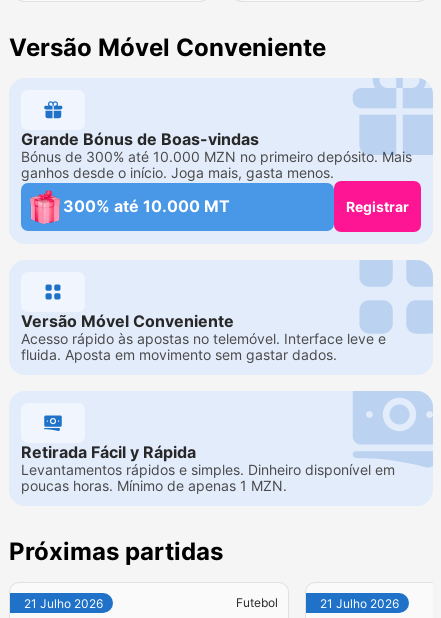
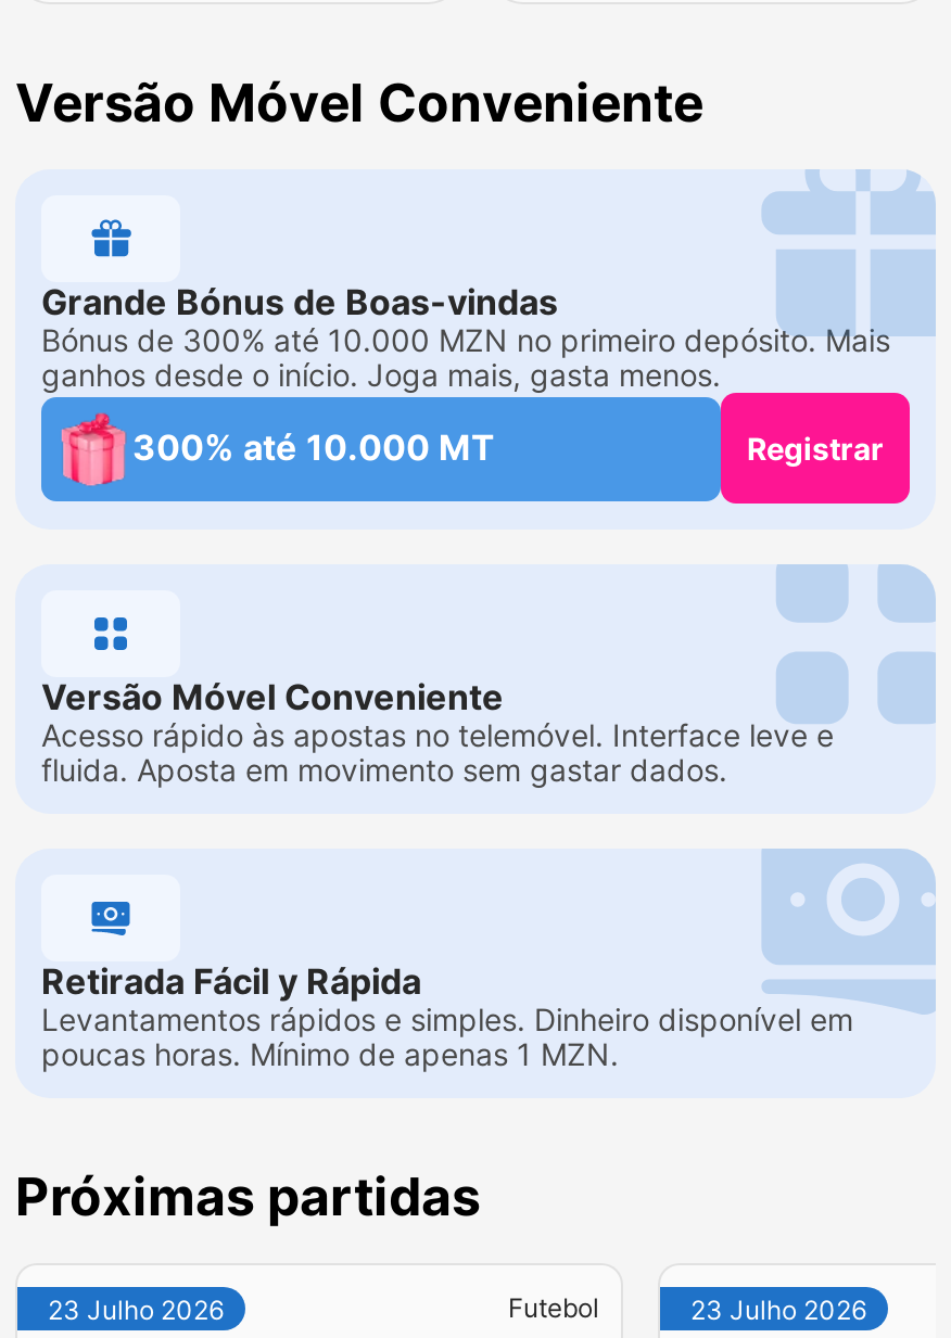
[24,596,103,611] 21 Julho 2026 -> [48,1294,224,1326] 23 Julho 2026
[320,596,399,611] 21 Julho 2026 -> [690,1294,866,1326] 23 Julho 2026

